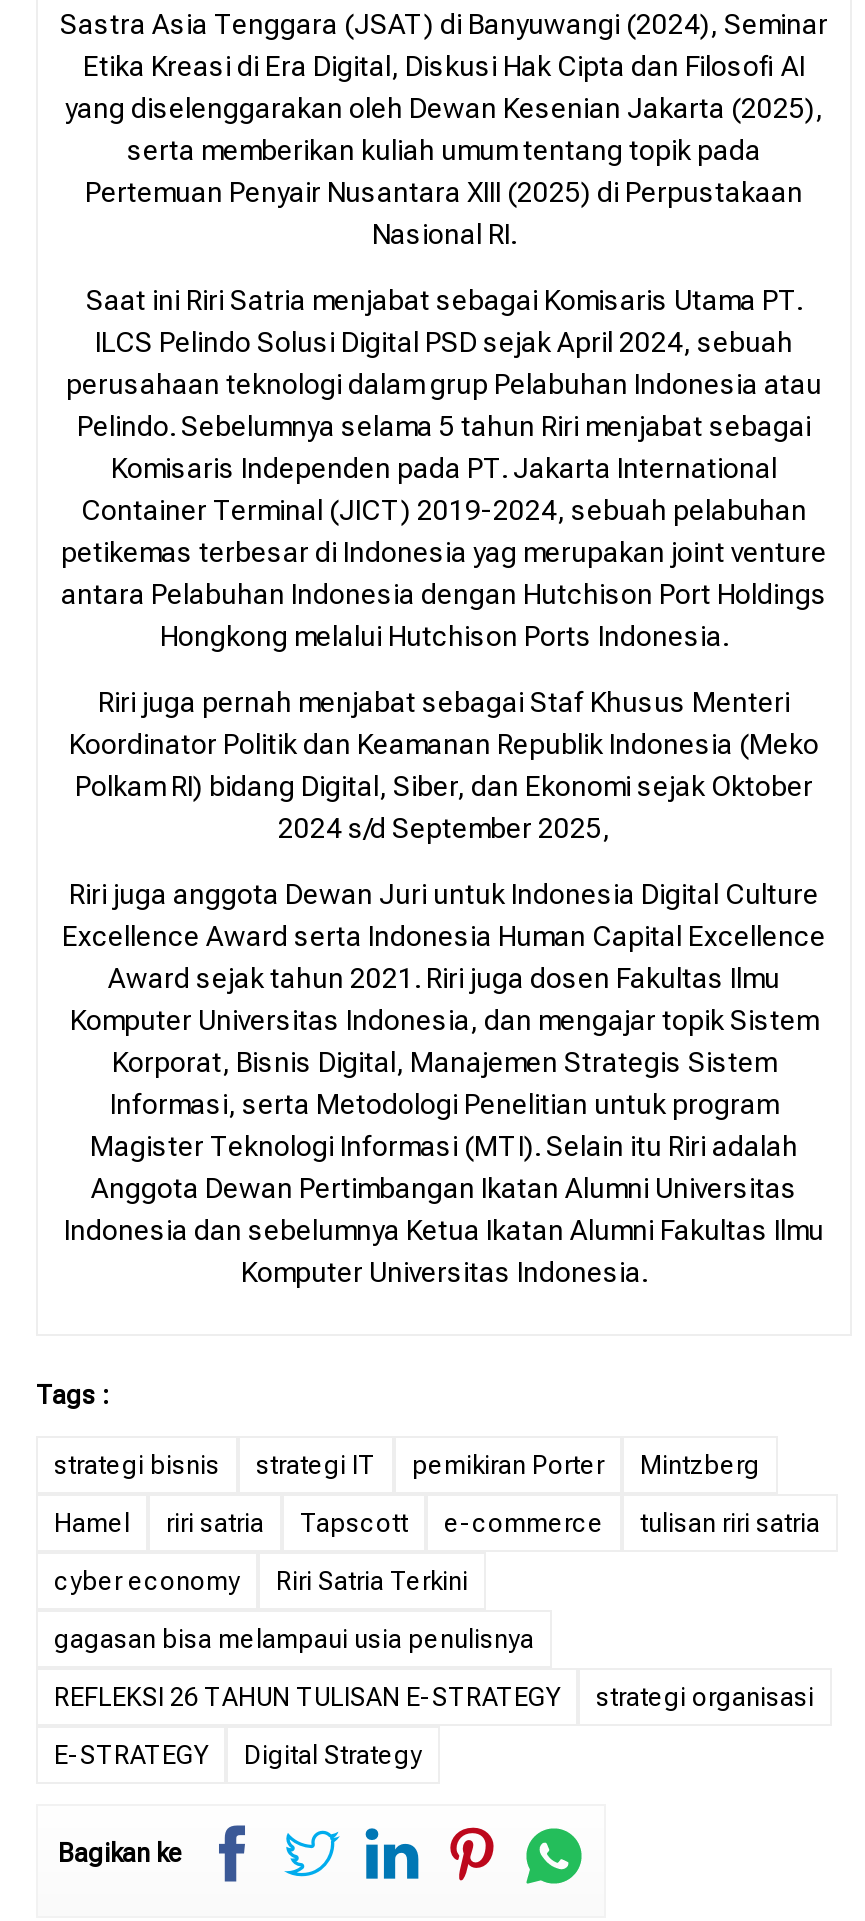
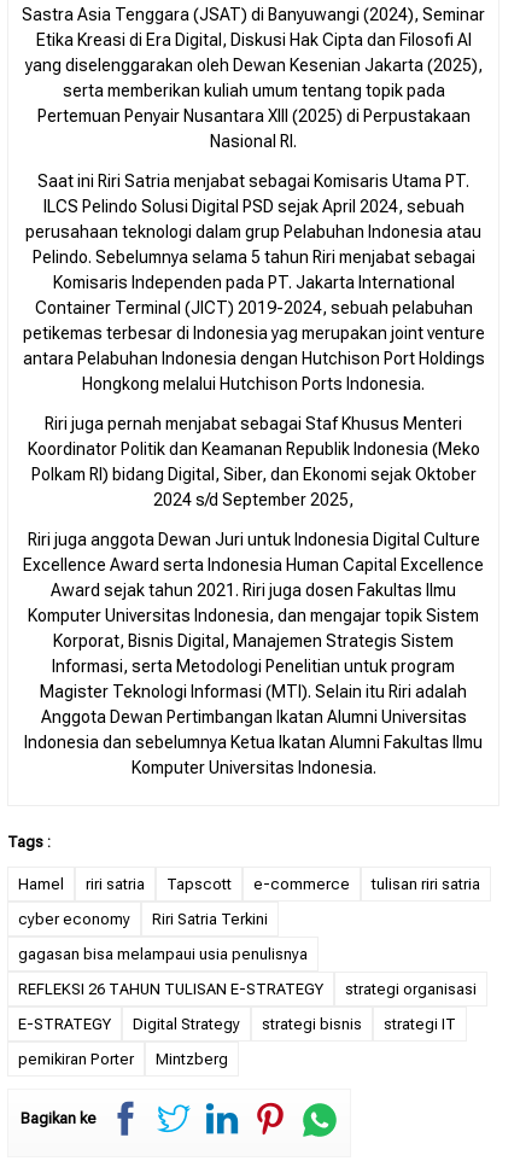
moved [54,1450,760,1480] -> [18,1015,456,1068]: strategi bisnis | strategi IT | pemikiran Porter | Mintzberg
moved [54,1508,820,1770] -> [18,875,480,1033]: Hamel | riri satria | Tapscott | ... | E-STRATEGY | Digital Strategy

